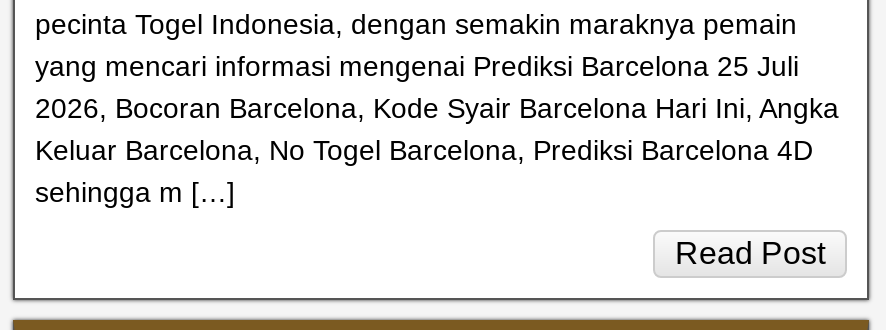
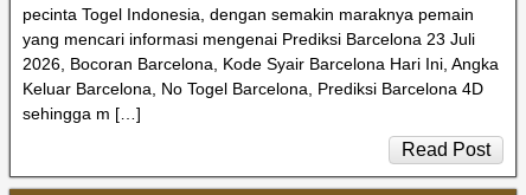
[35,50,799,82] yang mencari informasi mengenai Prediksi Barcelona 25 Juli -> [23,30,475,49] yang mencari informasi mengenai Prediksi Barcelona 23 Juli

